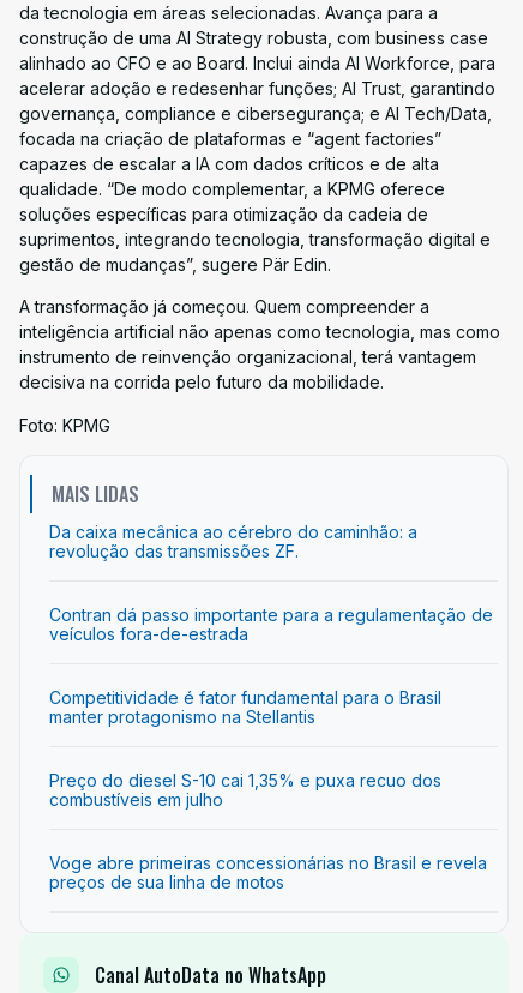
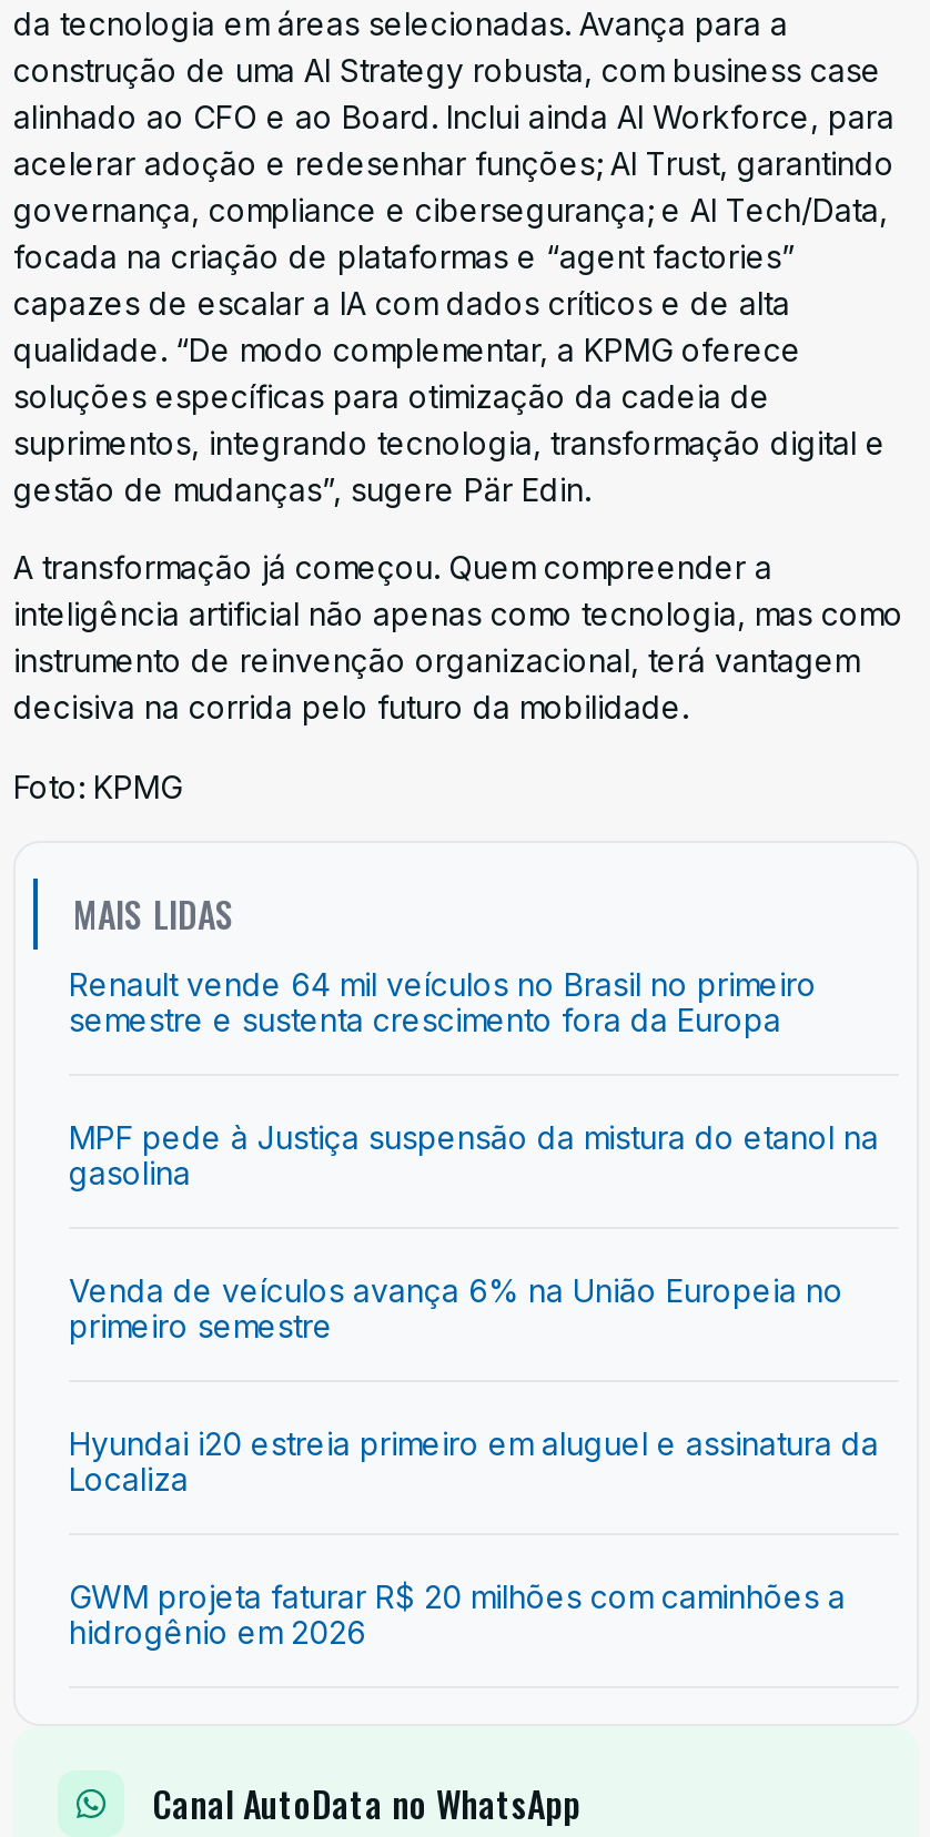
[49,522,417,561] Da caixa mecânica ao cérebro do caminhão: a | revolução das transmissões ZF. -> [69,965,817,1039] Renault vende 64 mil veículos no Brasil no primeiro | semestre e sustenta crescimento fora da Europa
[49,605,493,644] Contran dá passo importante para a regulamentação de | veículos fora-de-estrada -> [69,1118,879,1192] MPF pede à Justiça suspensão da mistura do etanol na | gasolina
[49,687,441,727] Competitividade é fator fundamental para o Brasil | manter protagonismo na Stellantis -> [69,1271,843,1345] Venda de veículos avança 6% na União Europeia no | primeiro semestre
[49,770,441,810] Preço do diesel S-10 cai 1,35% e puxa recuo dos | combustíveis em julho -> [69,1425,879,1498] Hyundai i20 estreia primeiro em aluguel e assinatura da | Localiza
[49,853,487,892] Voge abre primeiras concessionárias no Brasil e revela | preços de sua linha de motos -> [69,1578,846,1651] GWM projeta faturar R$ 20 milhões com caminhões a | hidrogênio em 2026

